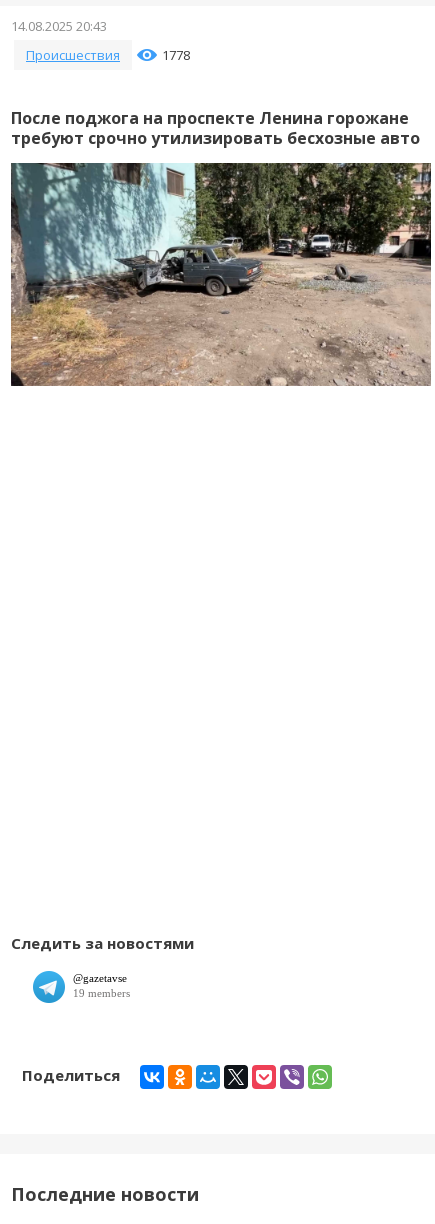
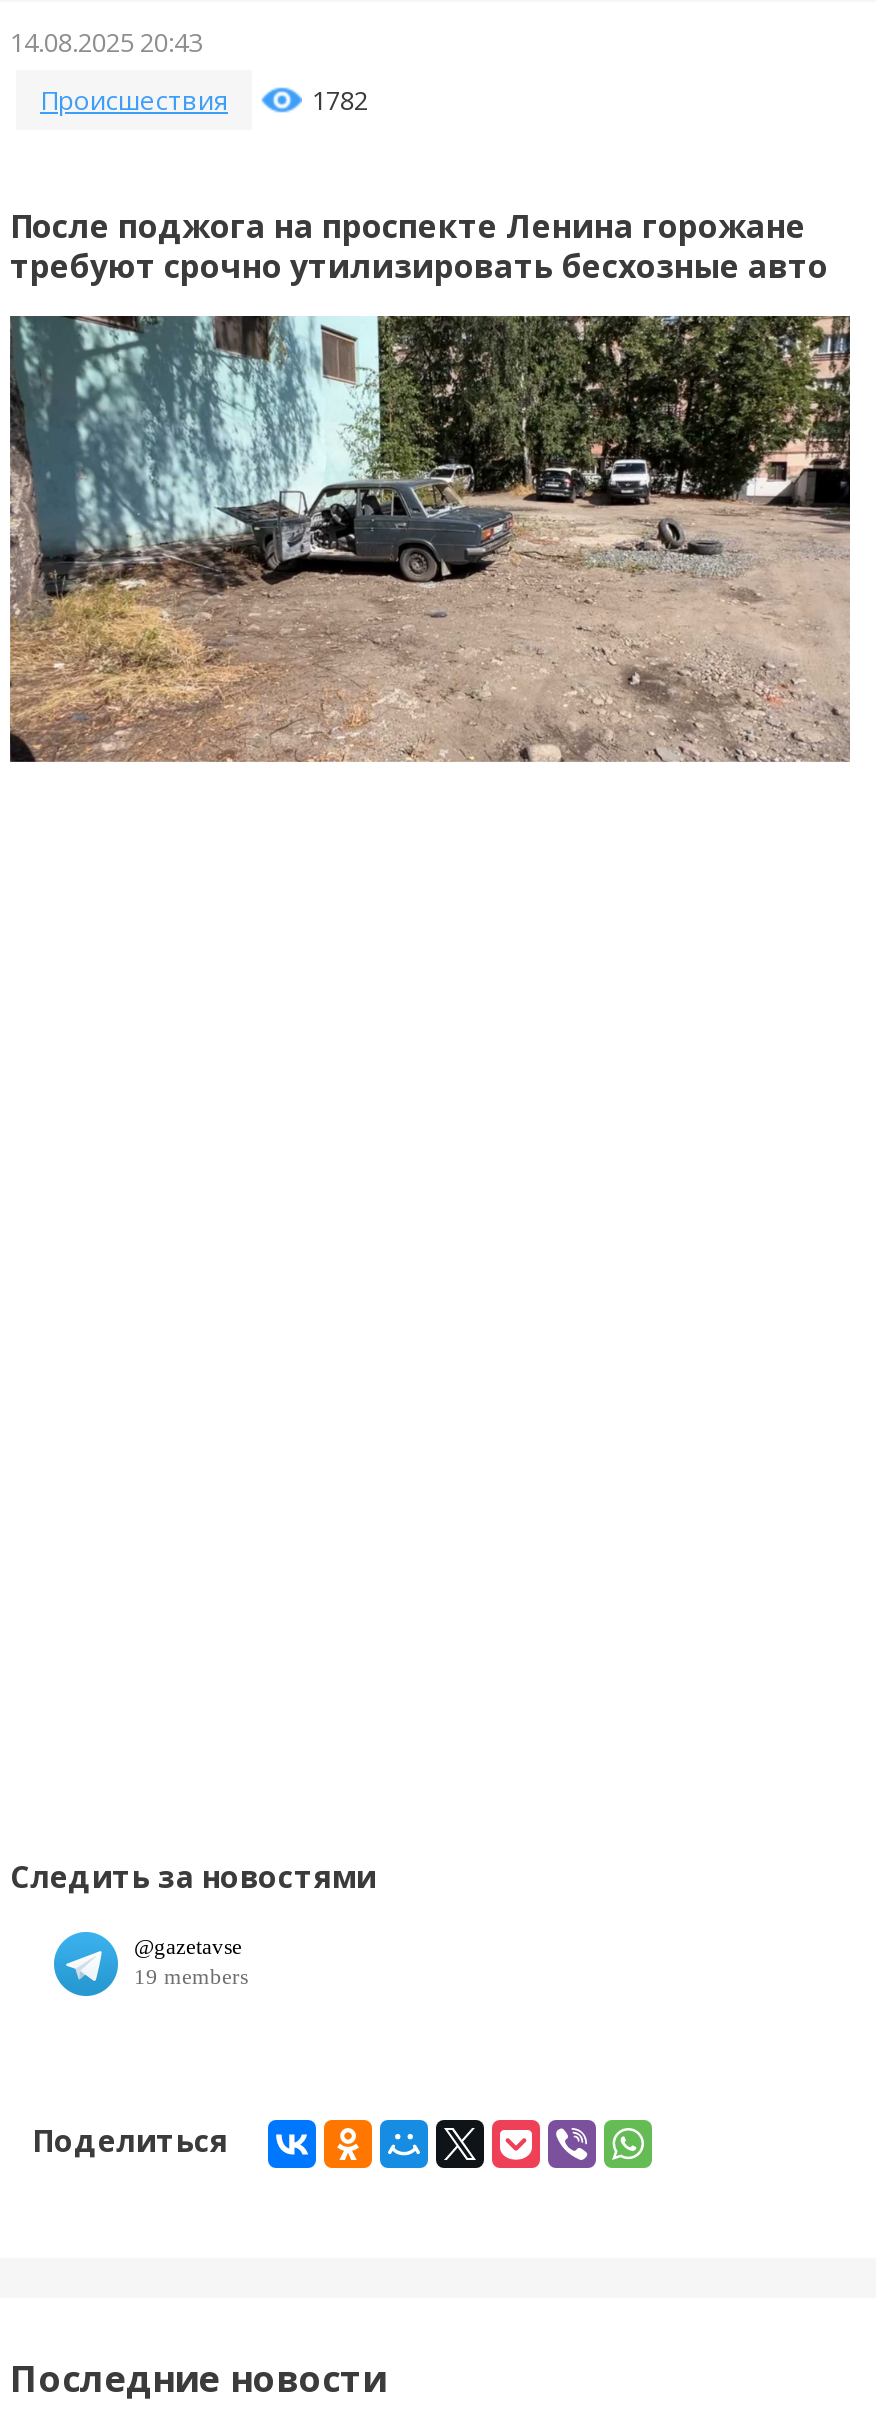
[162,46,190,64] 1778 -> [312,82,368,118] 1782

